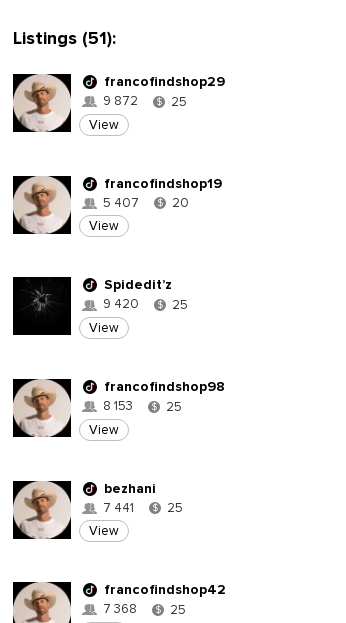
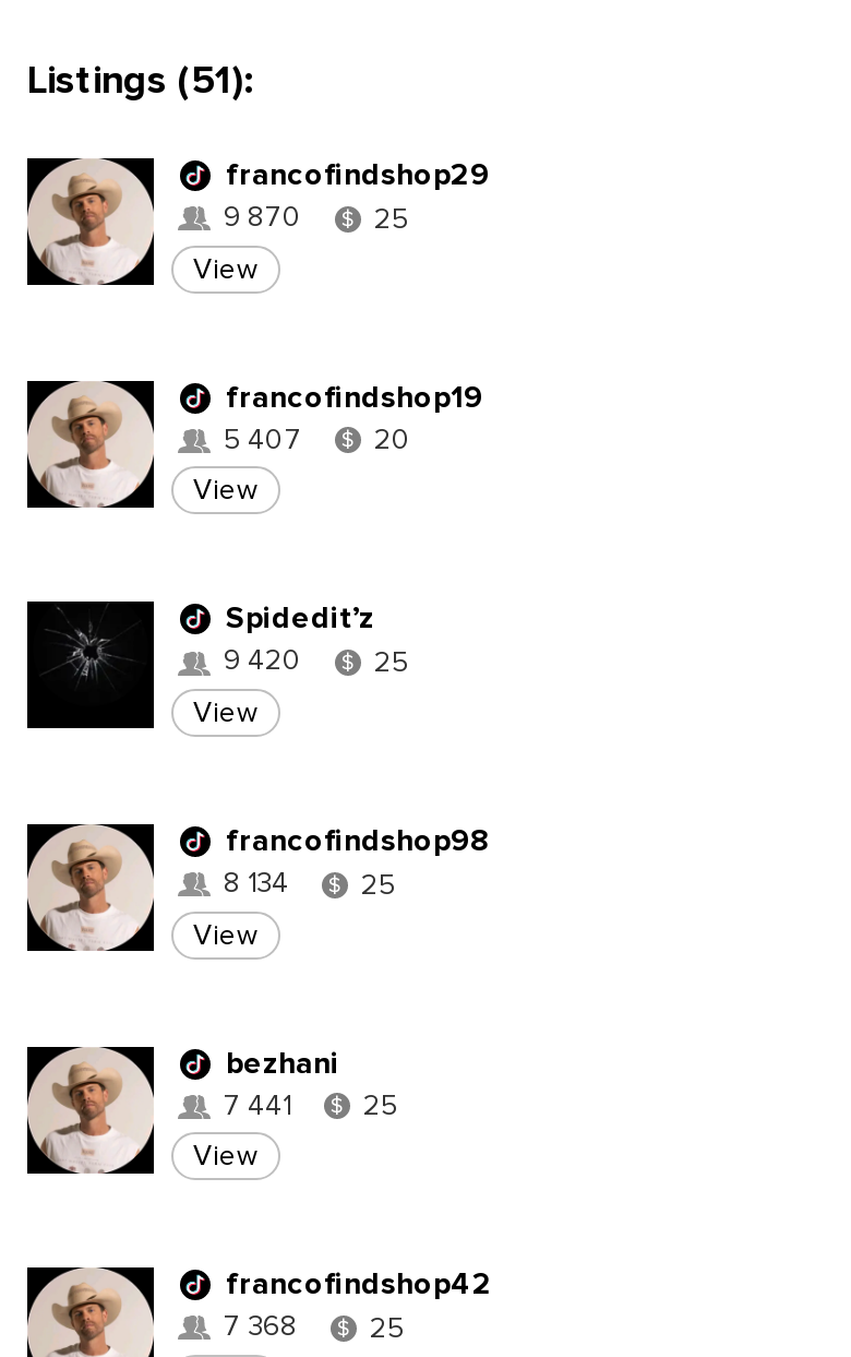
[103,93,138,109] 9 872 -> [224,200,302,235] 9 870
[103,398,133,414] 8 153 -> [224,866,289,901] 8 134

